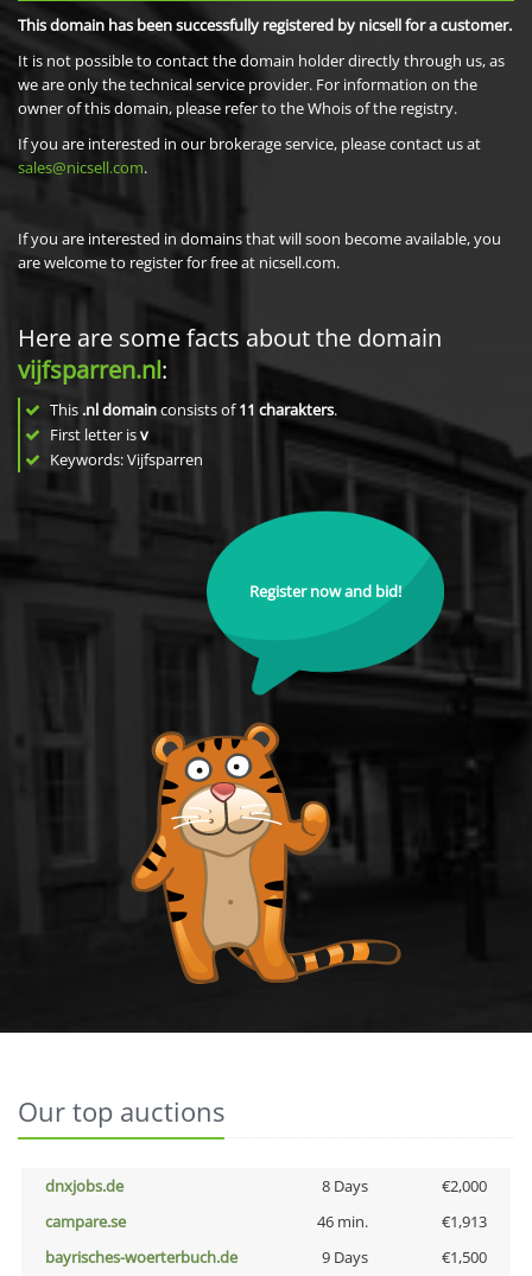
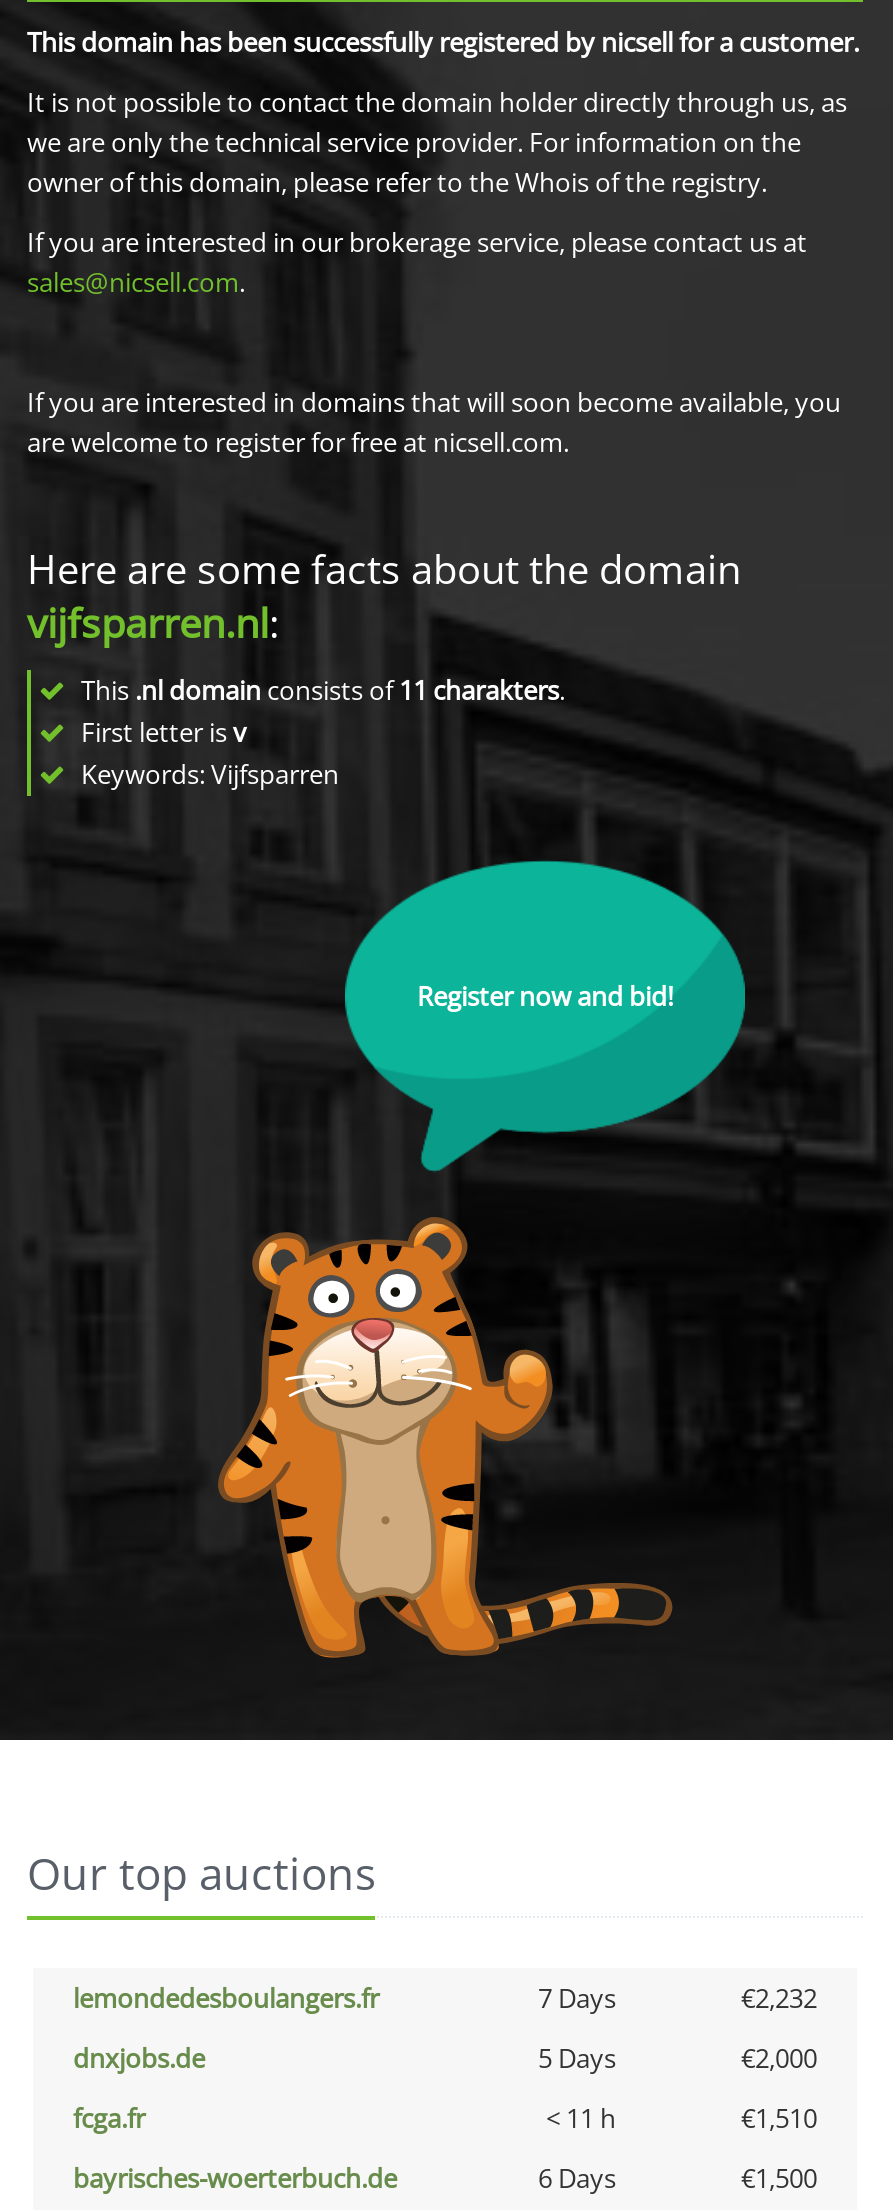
none -> [73,1980,817,2016] lemondedesboulangers.fr | 7 Days | €2,232
[321,1175,368,1196] 8 Days -> [538,2040,616,2076] 5 Days
[45,1211,487,1232] campare.se | 46 min. | €1,913 -> [73,2100,817,2136] fcga.fr | < 11 h | €1,510
[321,1246,368,1268] 9 Days -> [538,2160,616,2196] 6 Days

